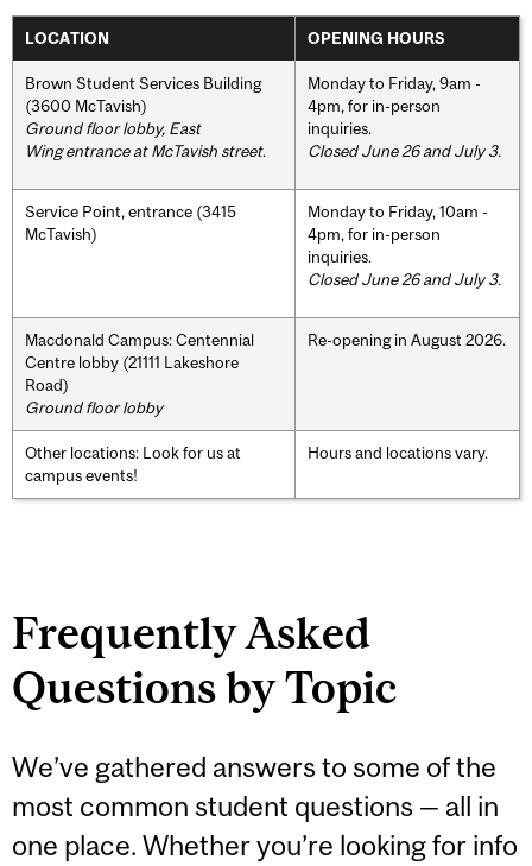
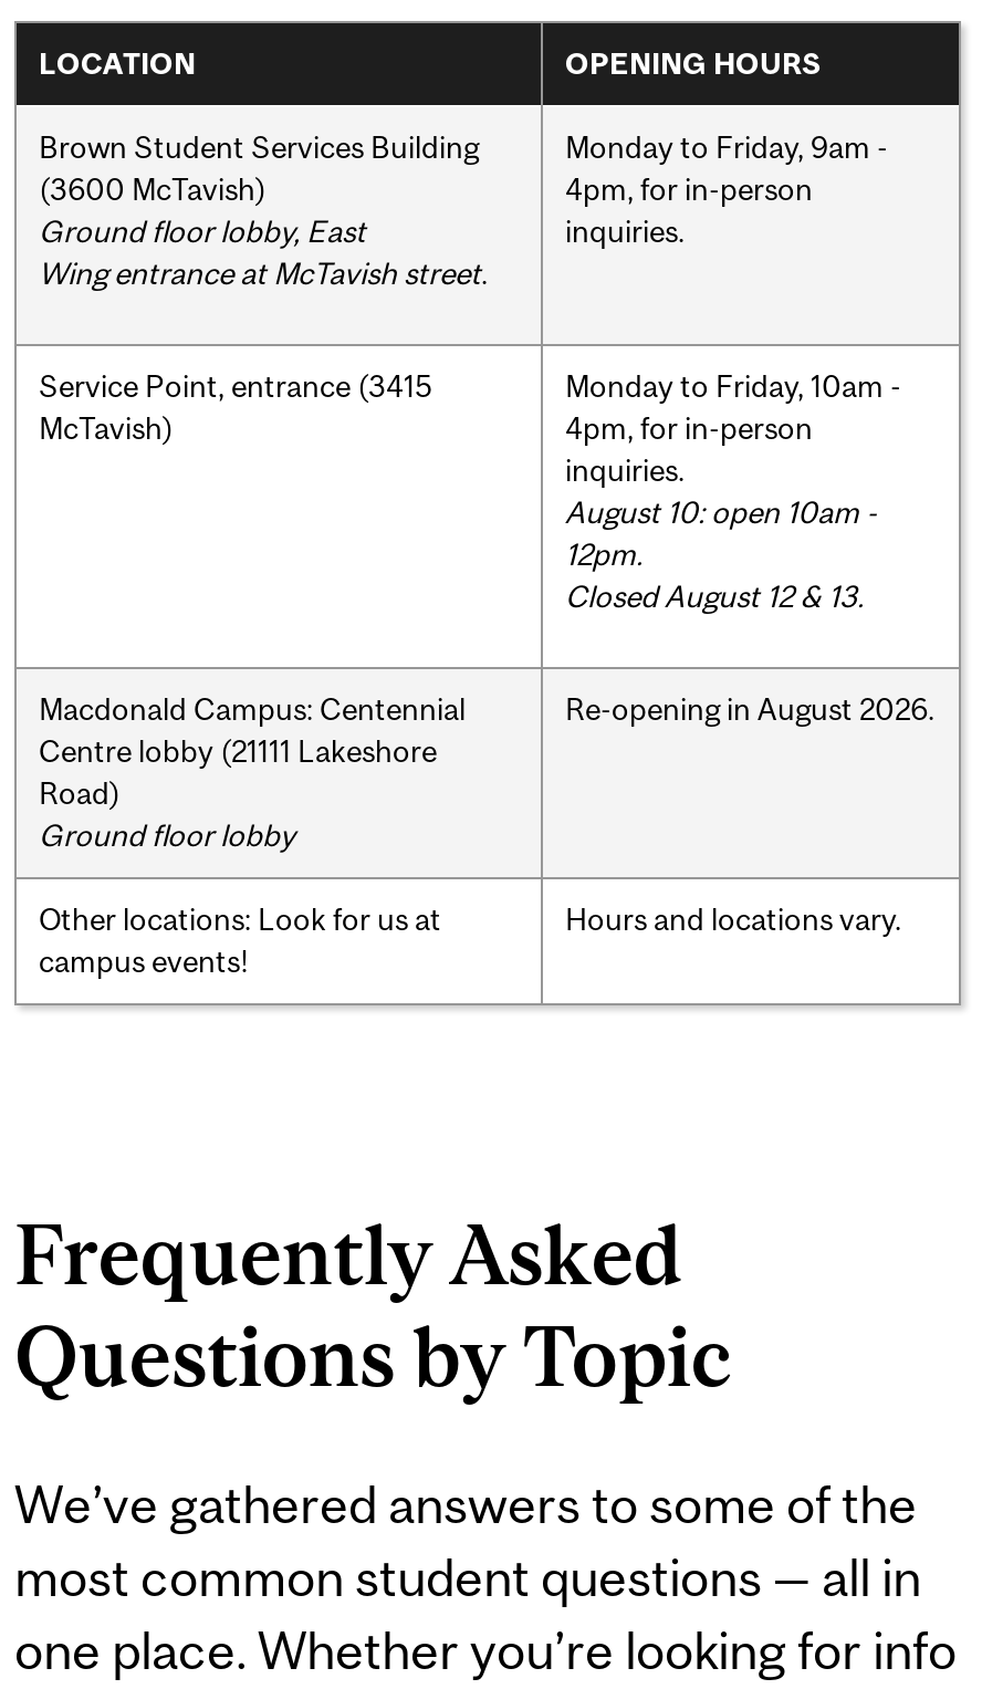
[308,141,501,160] Closed June 26 and July 3. -> none
[308,269,501,288] Closed June 26 and July 3. -> [565,494,877,613] August 10: open 10am - | 12pm. | Closed August 12 & 13.

